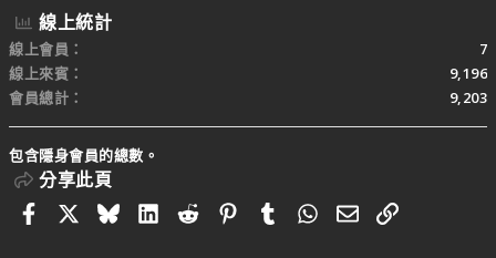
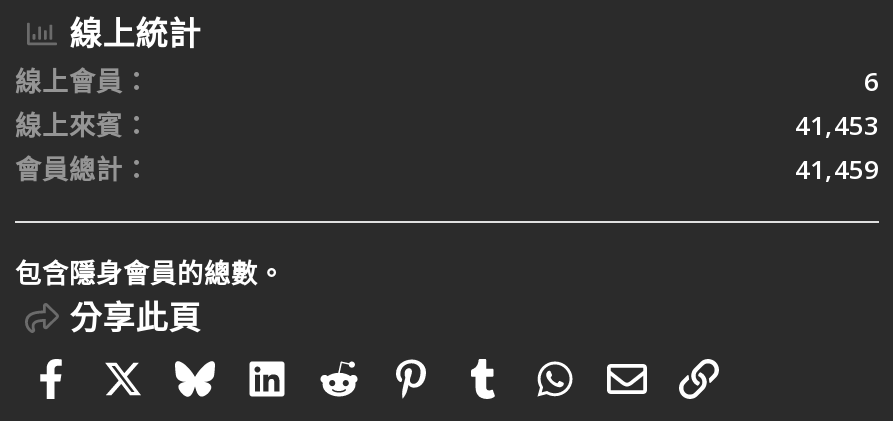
[479,39,487,59] 7 -> [864,64,879,100] 6
[449,64,487,83] 9,196 -> [795,108,879,144] 41,453
[449,88,487,108] 9,203 -> [795,152,879,188] 41,459

